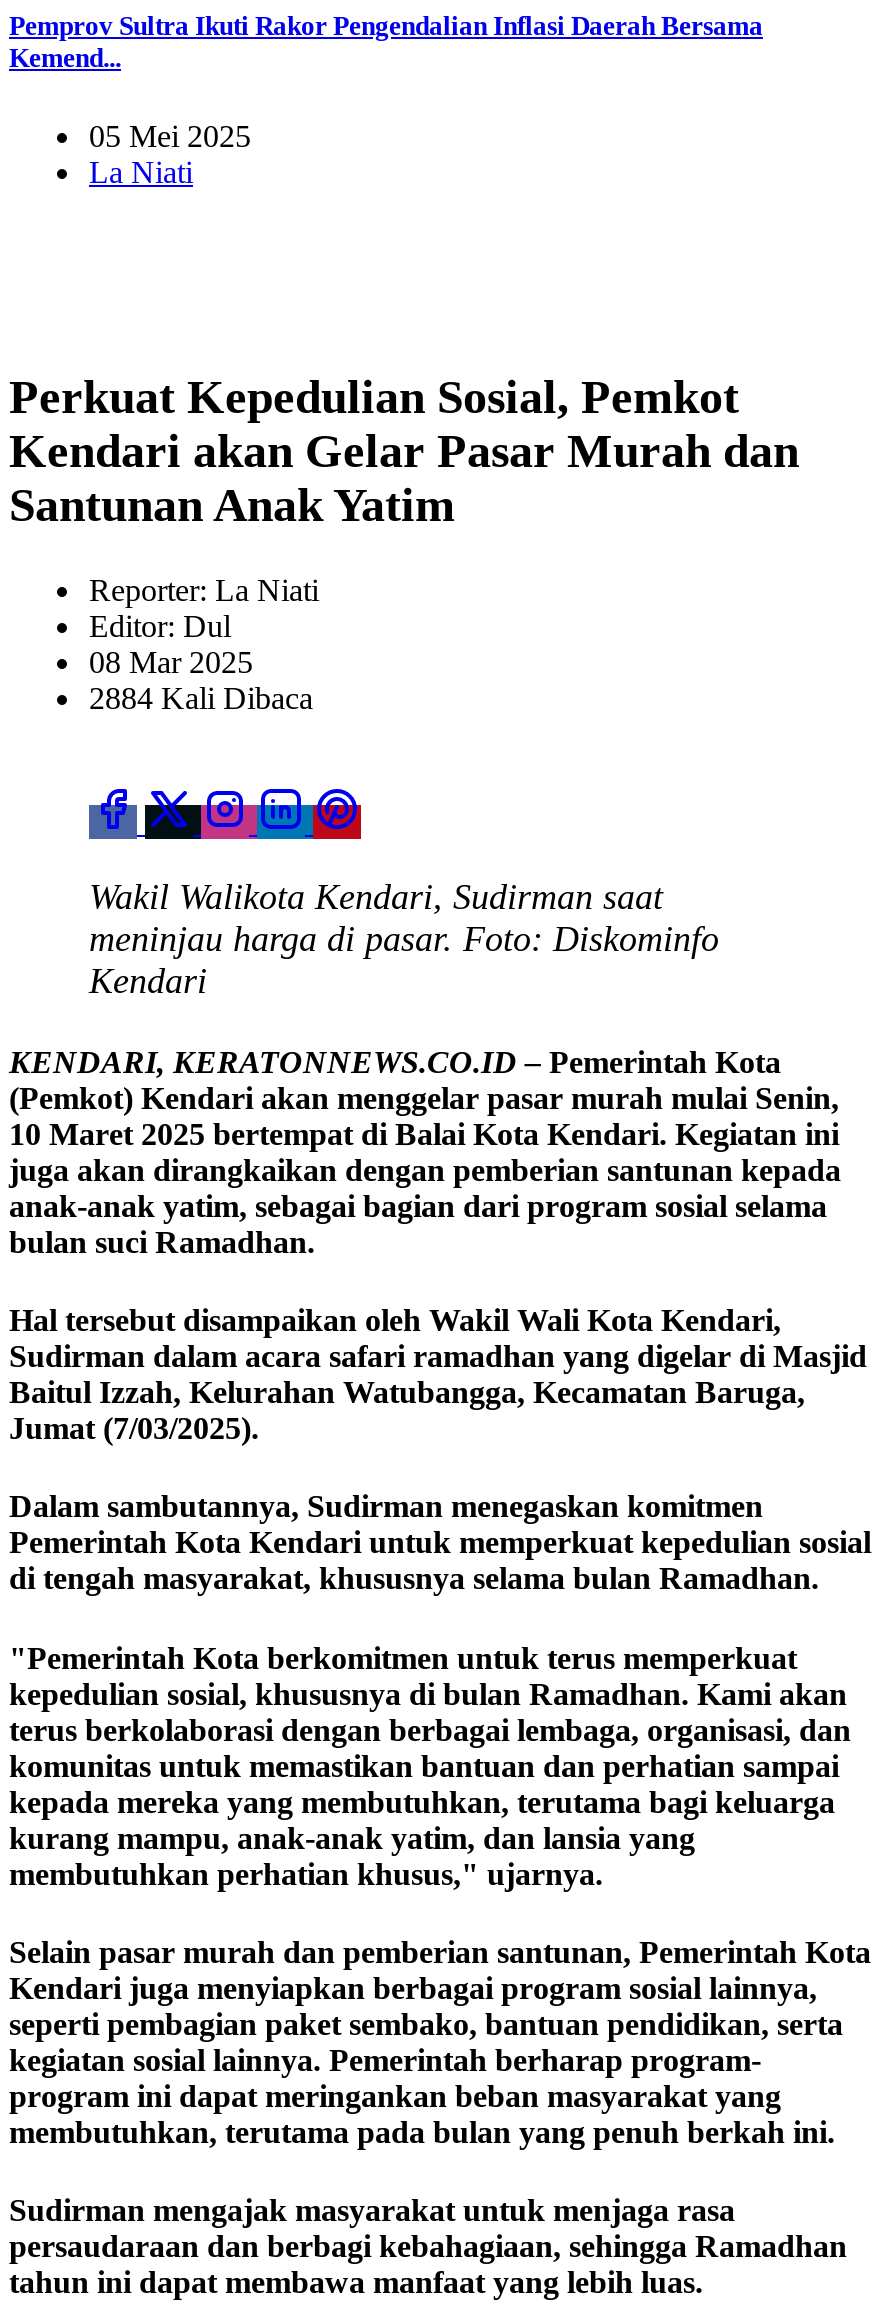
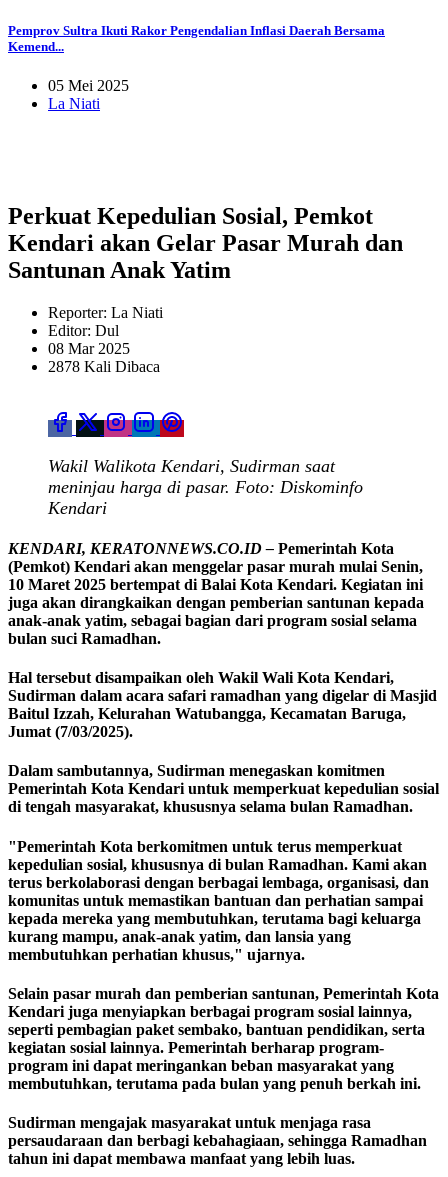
[89,680,313,714] 2884 Kali Dibaca -> [48,358,160,375] 2878 Kali Dibaca

